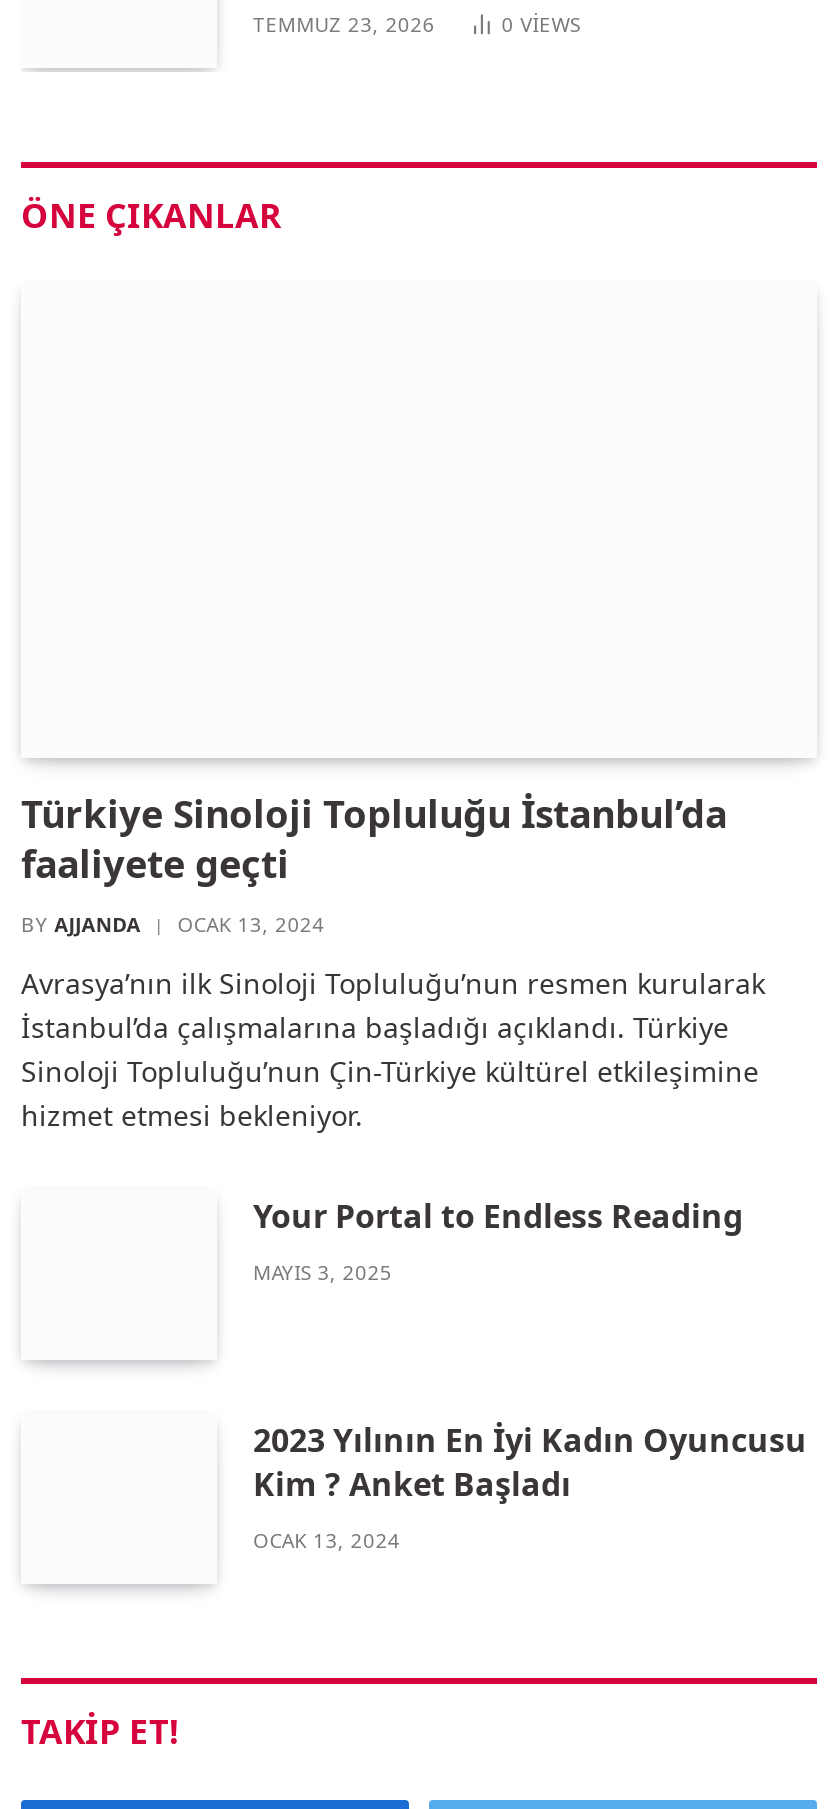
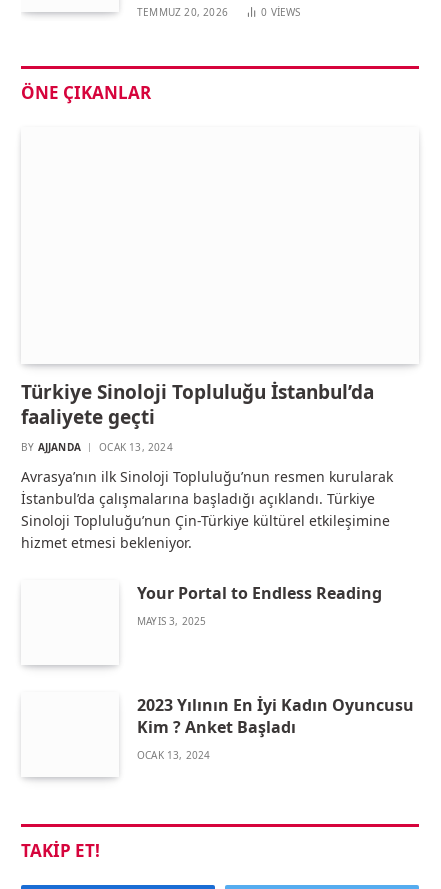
[253,10,435,38] TEMMUZ 23, 2026 -> [137,5,228,19] TEMMUZ 20, 2026

